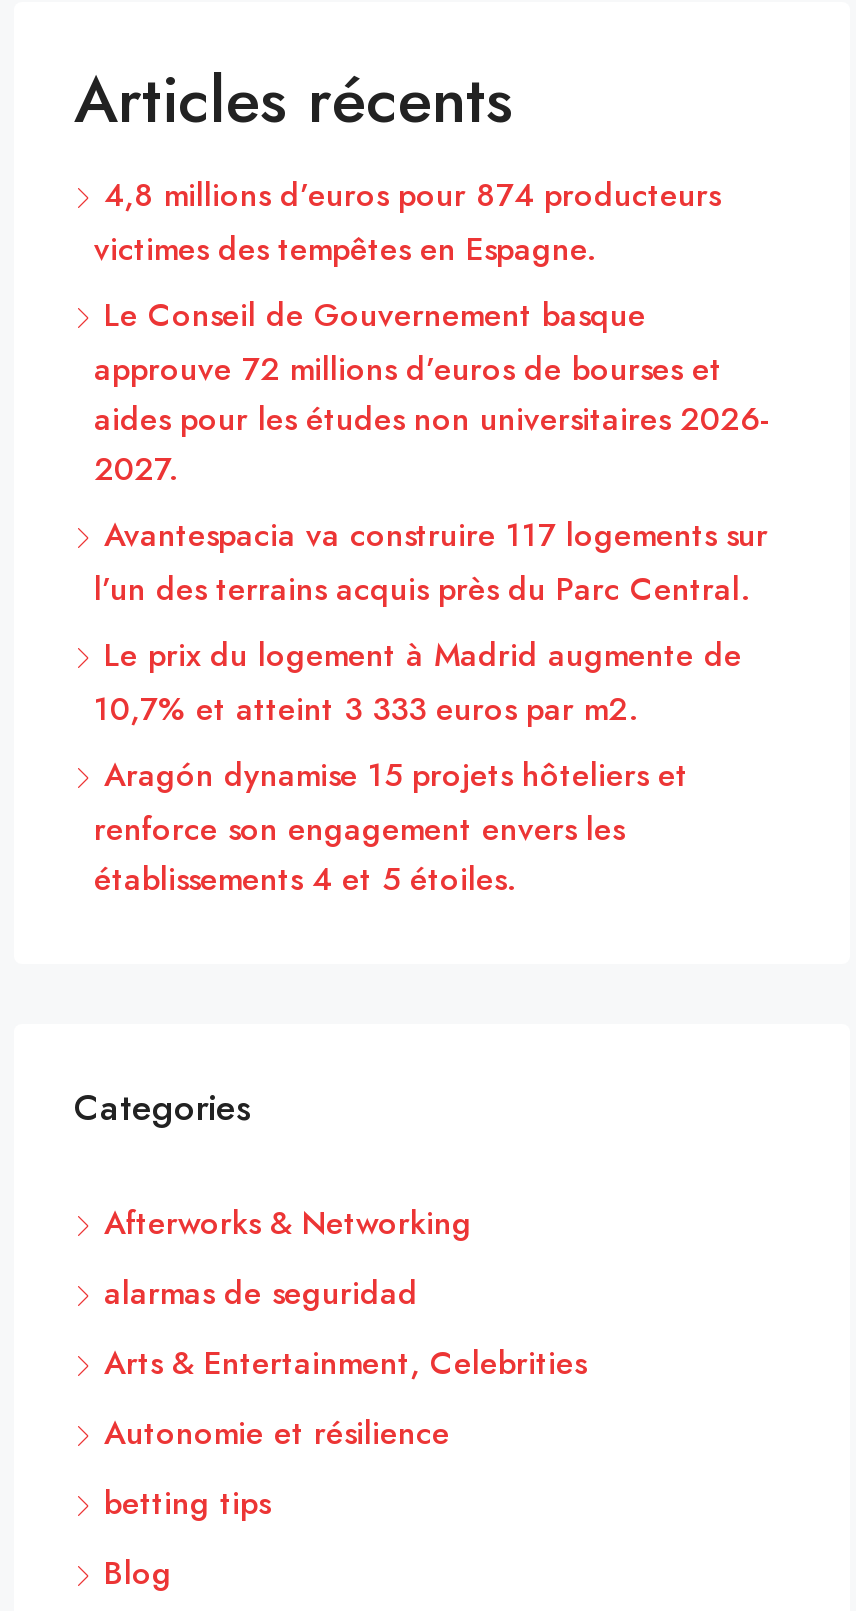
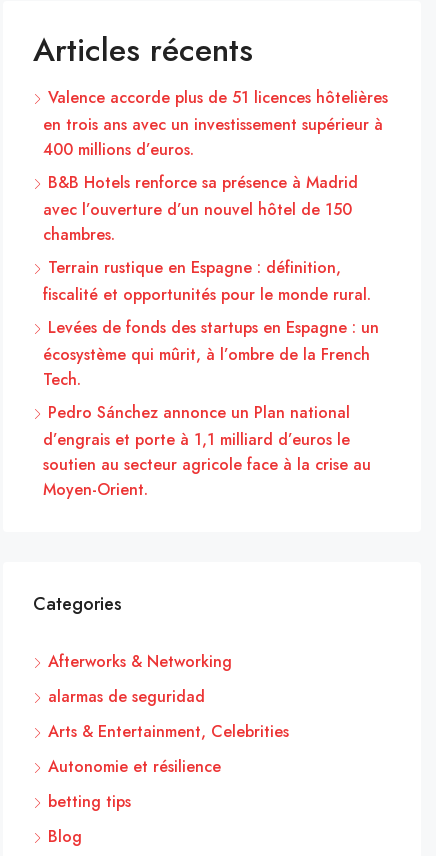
[94,172,770,902] 4,8 millions d’euros pour 874 producteurs | victimes des tempêtes en Espagne. | Le Conseil de Gouvernement basque | approuve 72 millions d’euros de bourses et | aides pour les études non universitaires 2026- | 2027. | Avantespacia va construire 117 logements sur | l’un des terrains acquis près du Parc Central. | Le prix du logement à Madrid augmente de | 10,7% et atteint 3 333 euros par m2. | Aragón dynamise 15 projets hôteliers et | renforce son engagement envers les | établissements 4 et 5 étoiles. -> [43,86,388,501] Valence accorde plus de 51 licences hôtelières | en trois ans avec un investissement supérieur à | 400 millions d’euros. | B&B Hotels renforce sa présence à Madrid | avec l’ouverture d’un nouvel hôtel de 150 | chambres. | Terrain rustique en Espagne : définition, | fiscalité et opportunités pour le monde rural. | Levées de fonds des startups en Espagne : un | écosystème qui mûrit, à l’ombre de la French | Tech. | Pedro Sánchez annonce un Plan national | d’engrais et porte à 1,1 milliard d’euros le | soutien au secteur agricole face à la crise au | Moyen-Orient.

